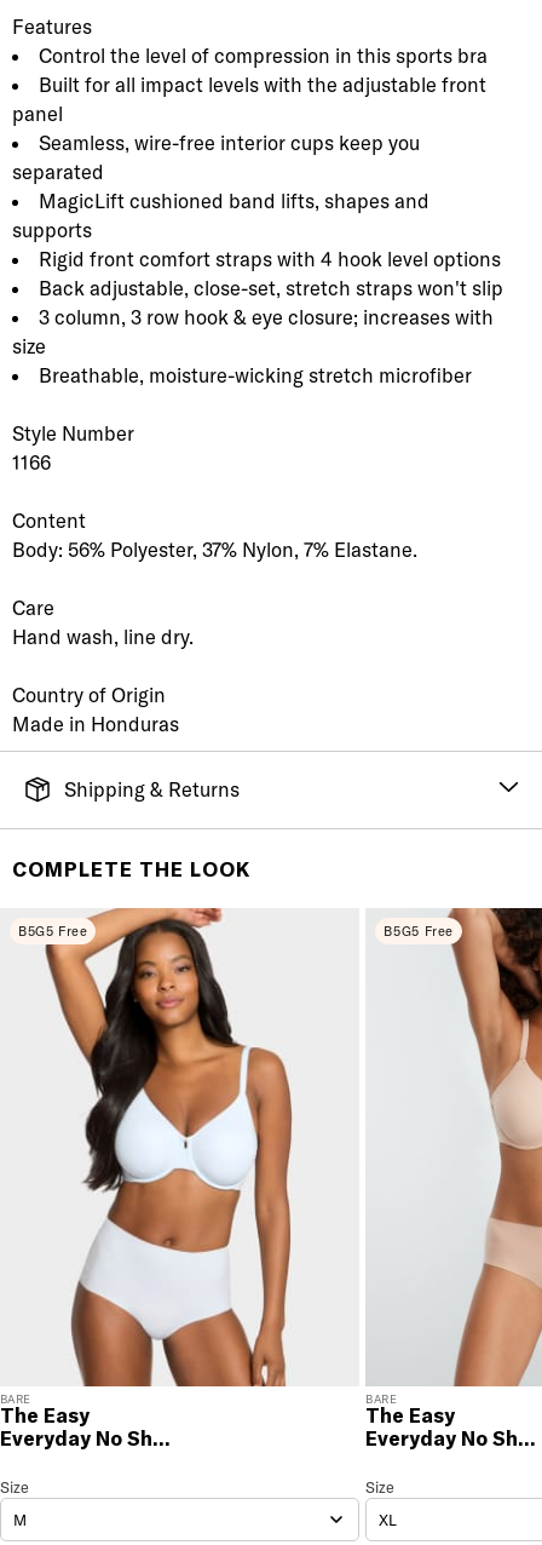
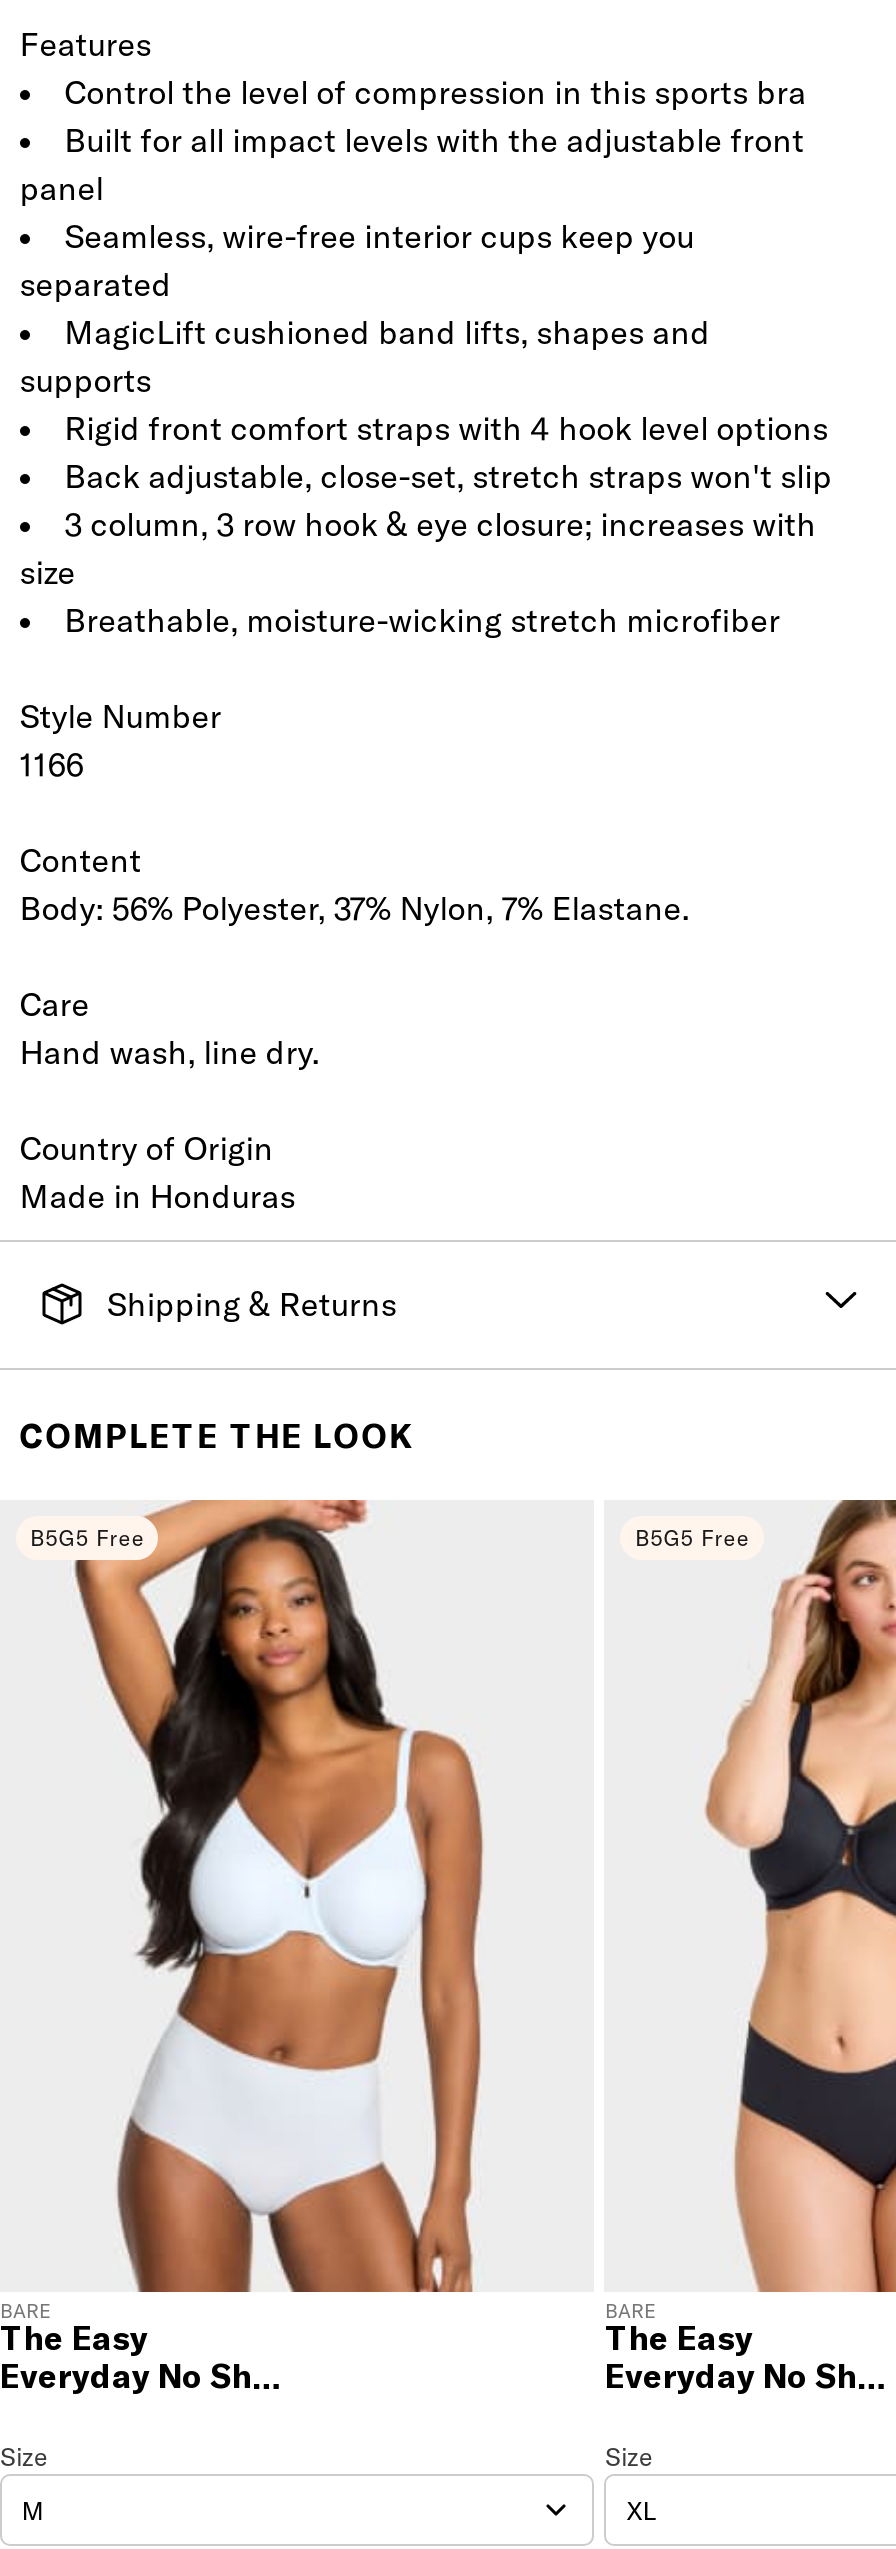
[445,907,538,1388] [image] -> [734,1498,890,2294] [image]

